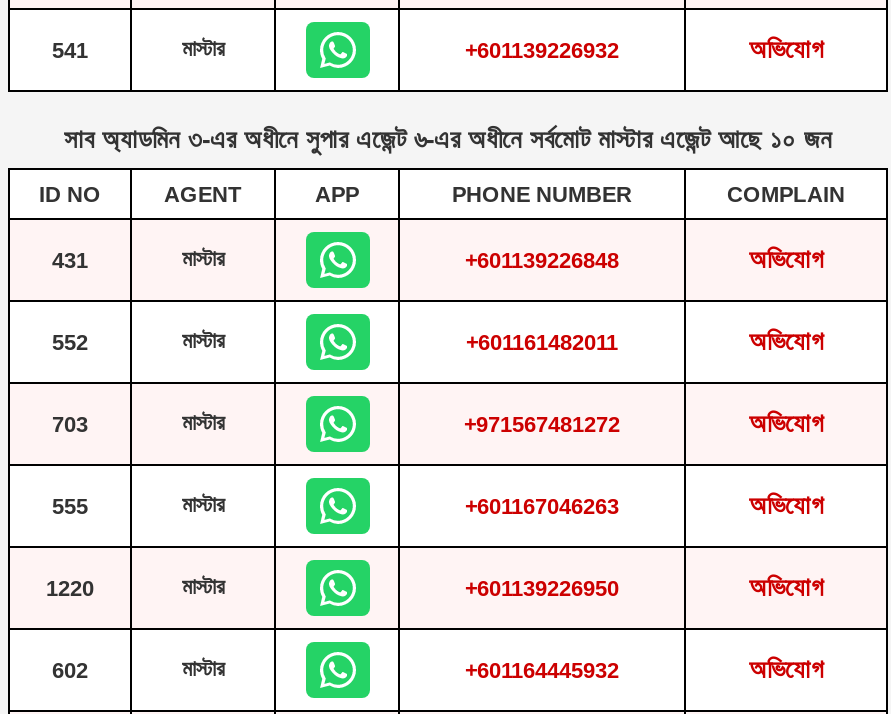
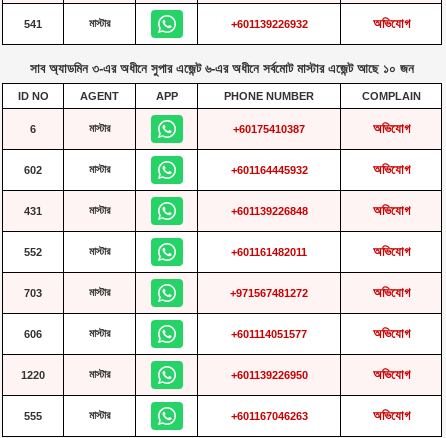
none -> [24,121,409,177] 6 | মাস্টার | +60175410387 | অভিযোগ | 602 | মাস্টার | +601164445932 | অভিযোগ
[52,494,88,518] 555 -> [24,328,42,340] 606
[465,494,619,518] +601167046263 -> [231,328,307,340] +601114051577
[52,658,88,682] 602 -> [24,410,42,422] 555
[465,658,619,682] +601164445932 -> [230,410,307,422] +601167046263

